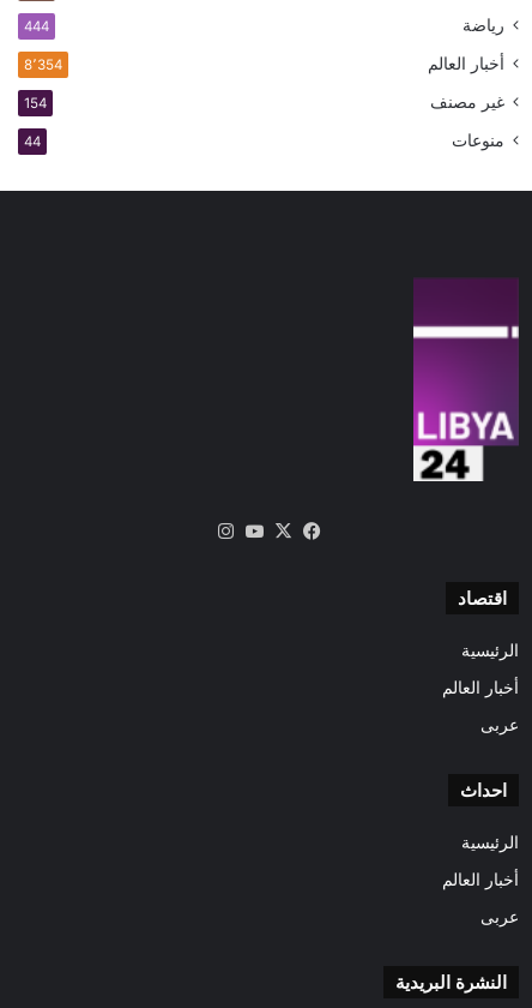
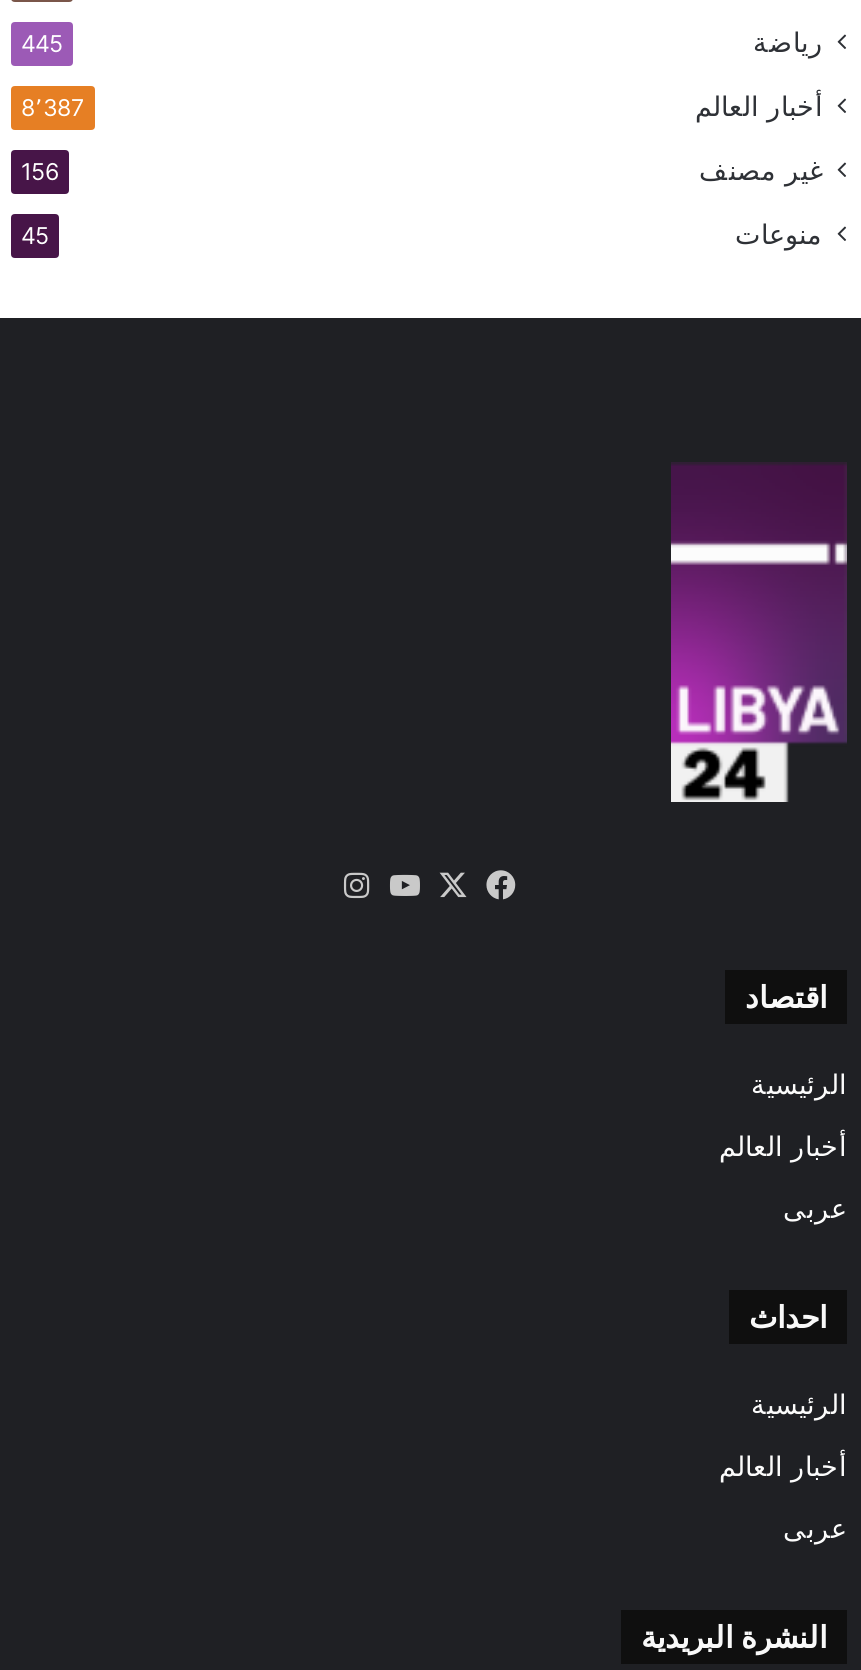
[24,18,49,35] 444 -> [21,30,63,58] 445
[24,56,62,73] 8٬354 -> [21,94,85,122] 8٬387
[24,95,47,111] 154 -> [21,158,59,186] 156
[24,133,41,150] 44 -> [21,222,49,250] 45

